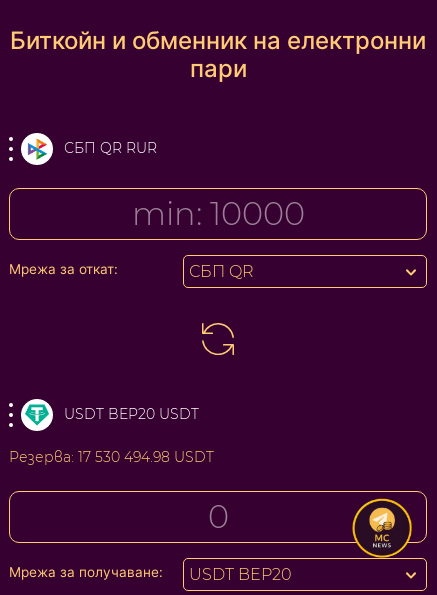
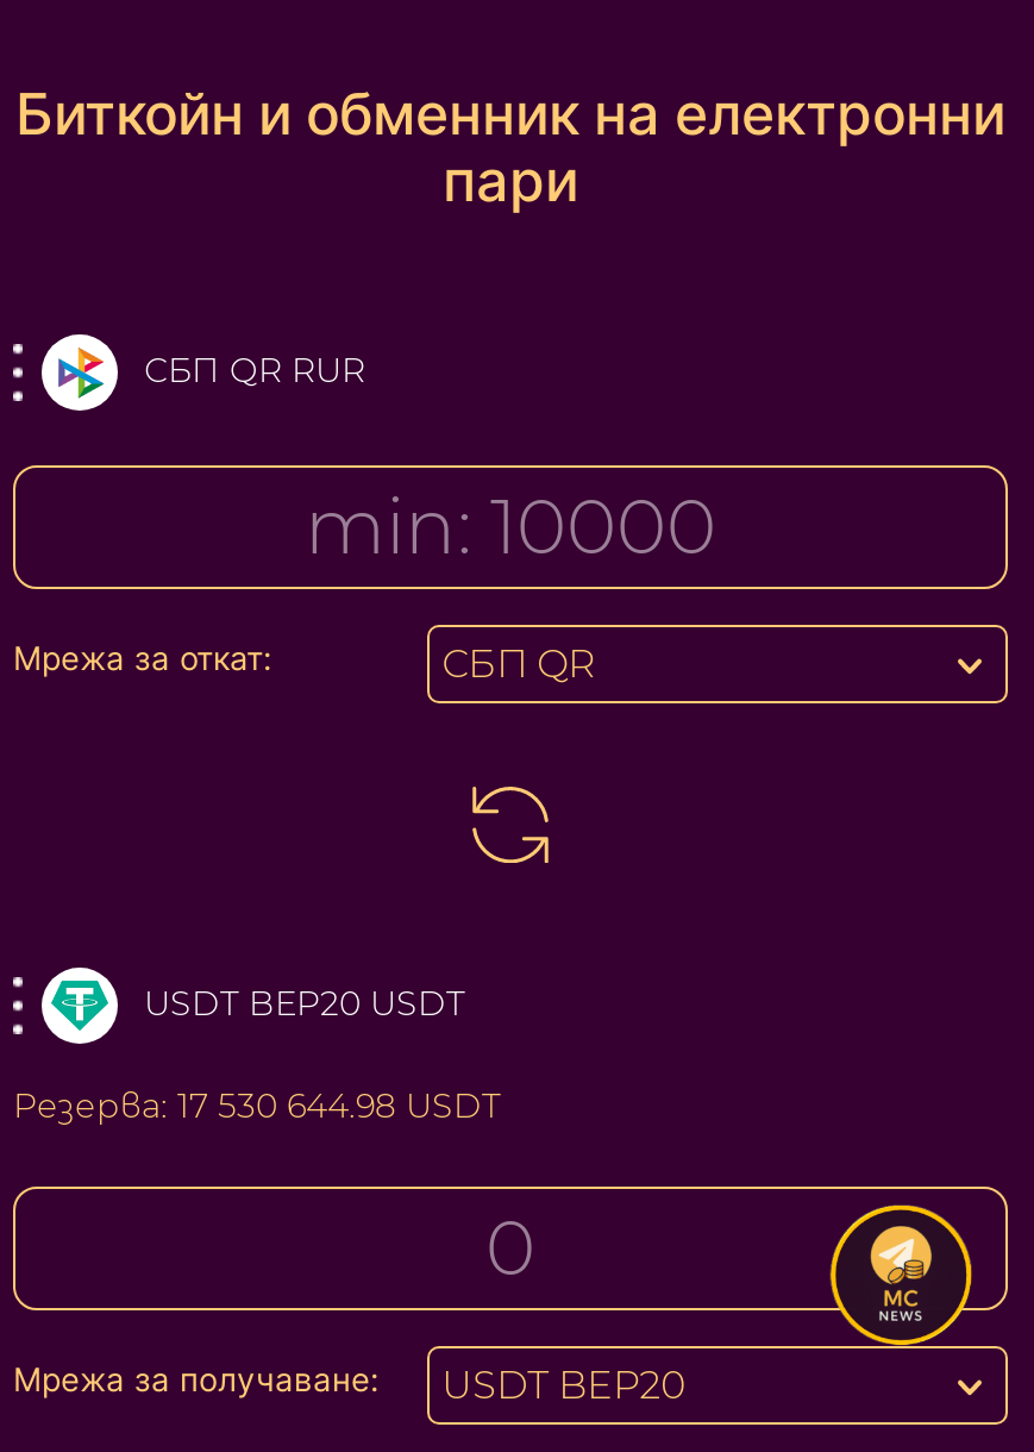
[9,448,214,466] Резерва: 17 530 494.98 USDT -> [13,1084,501,1127] Резерва: 17 530 644.98 USDT

